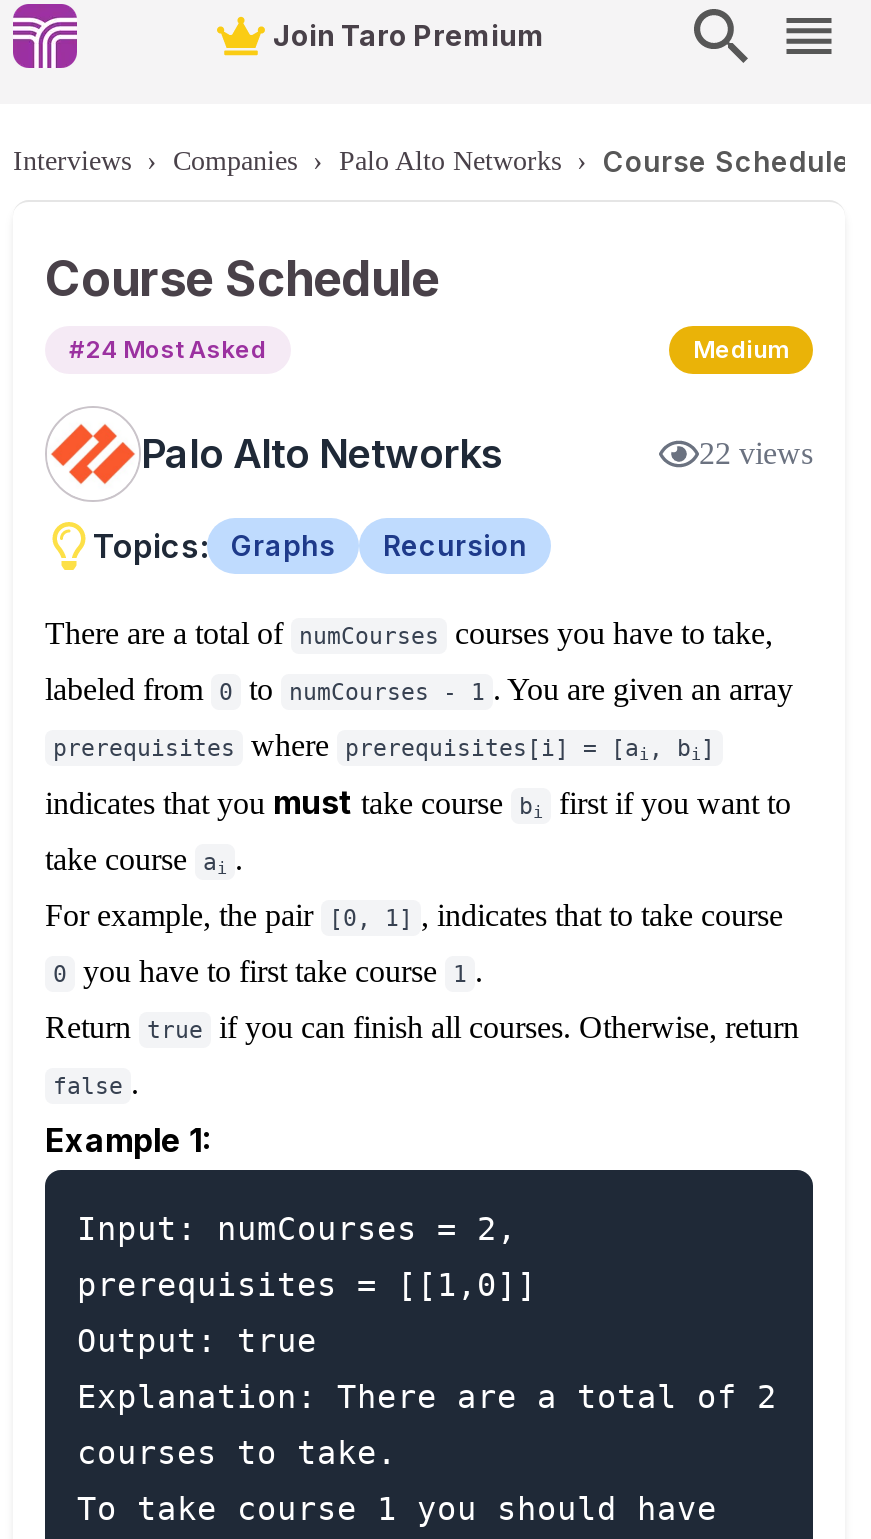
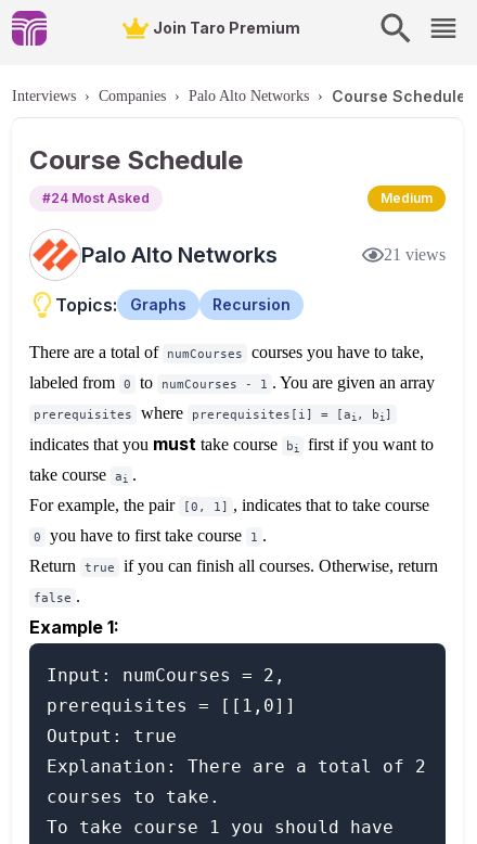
[699,436,813,470] 22 views -> [384,245,446,264] 21 views

